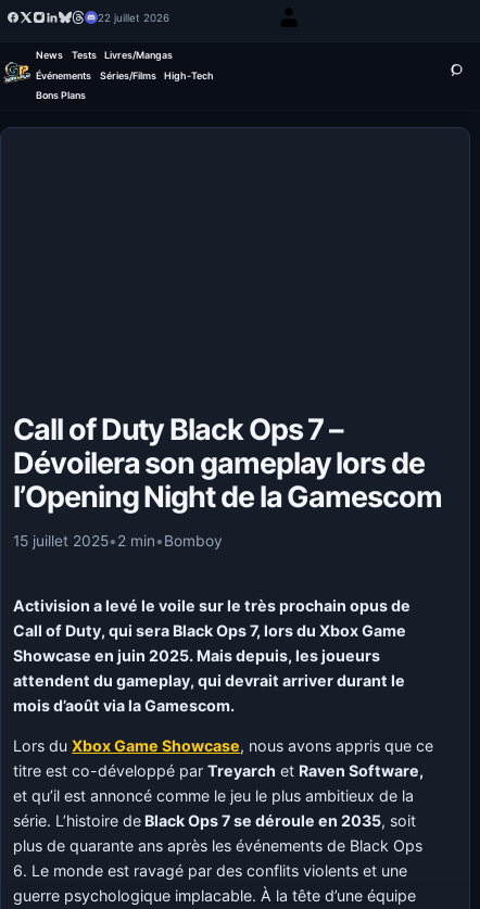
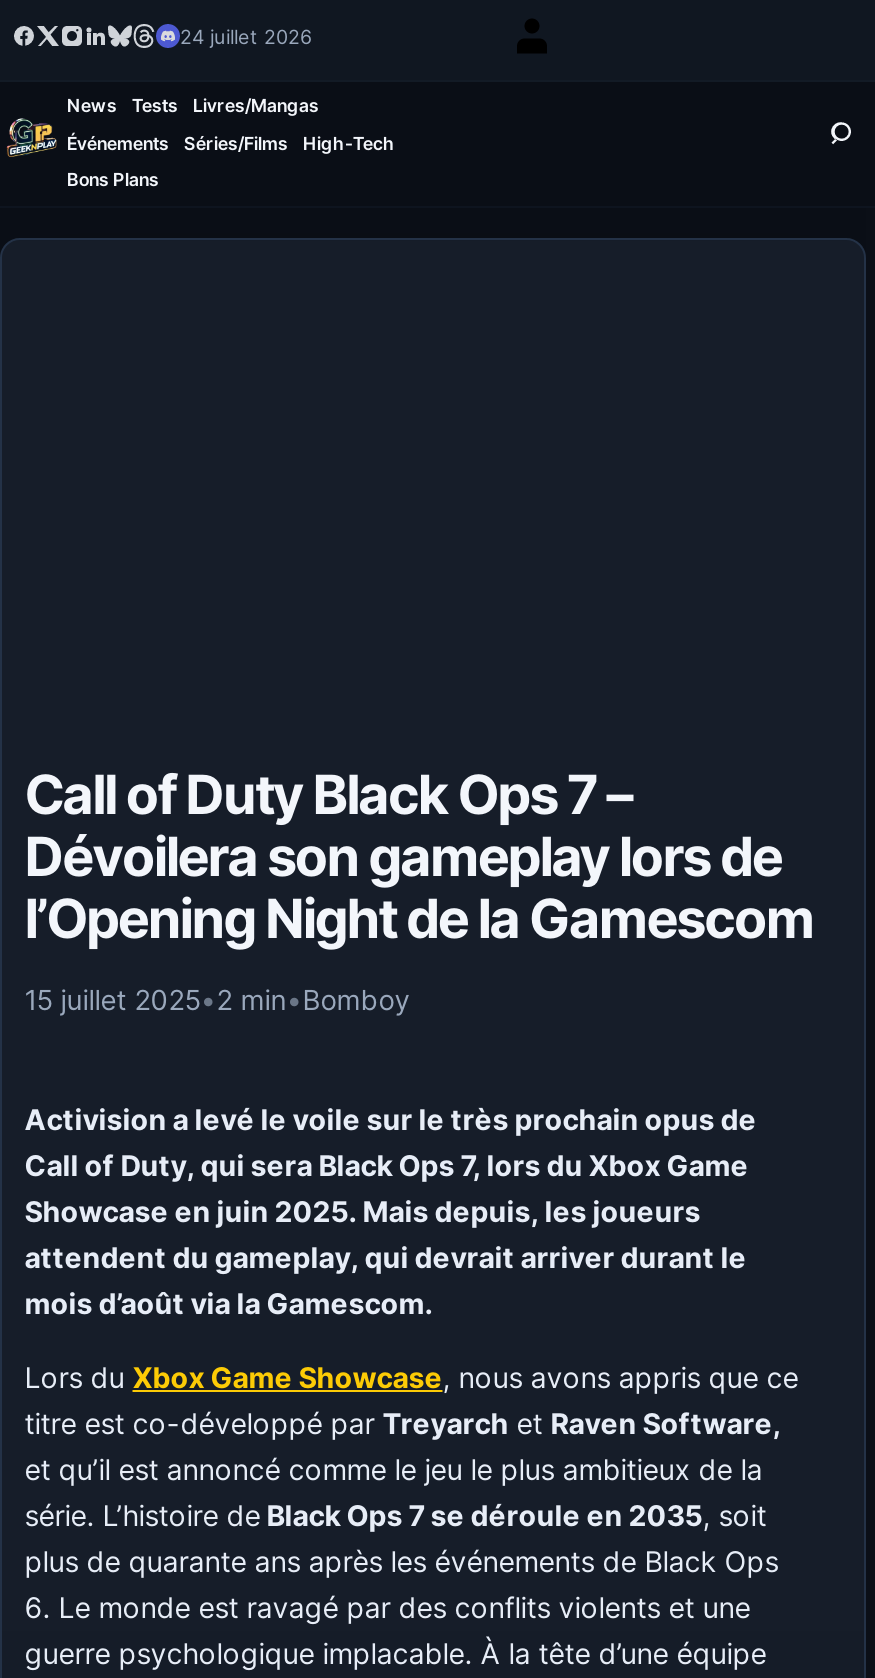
[98,11,169,23] 22 juillet 2026 -> [180,25,312,47] 24 juillet 2026

